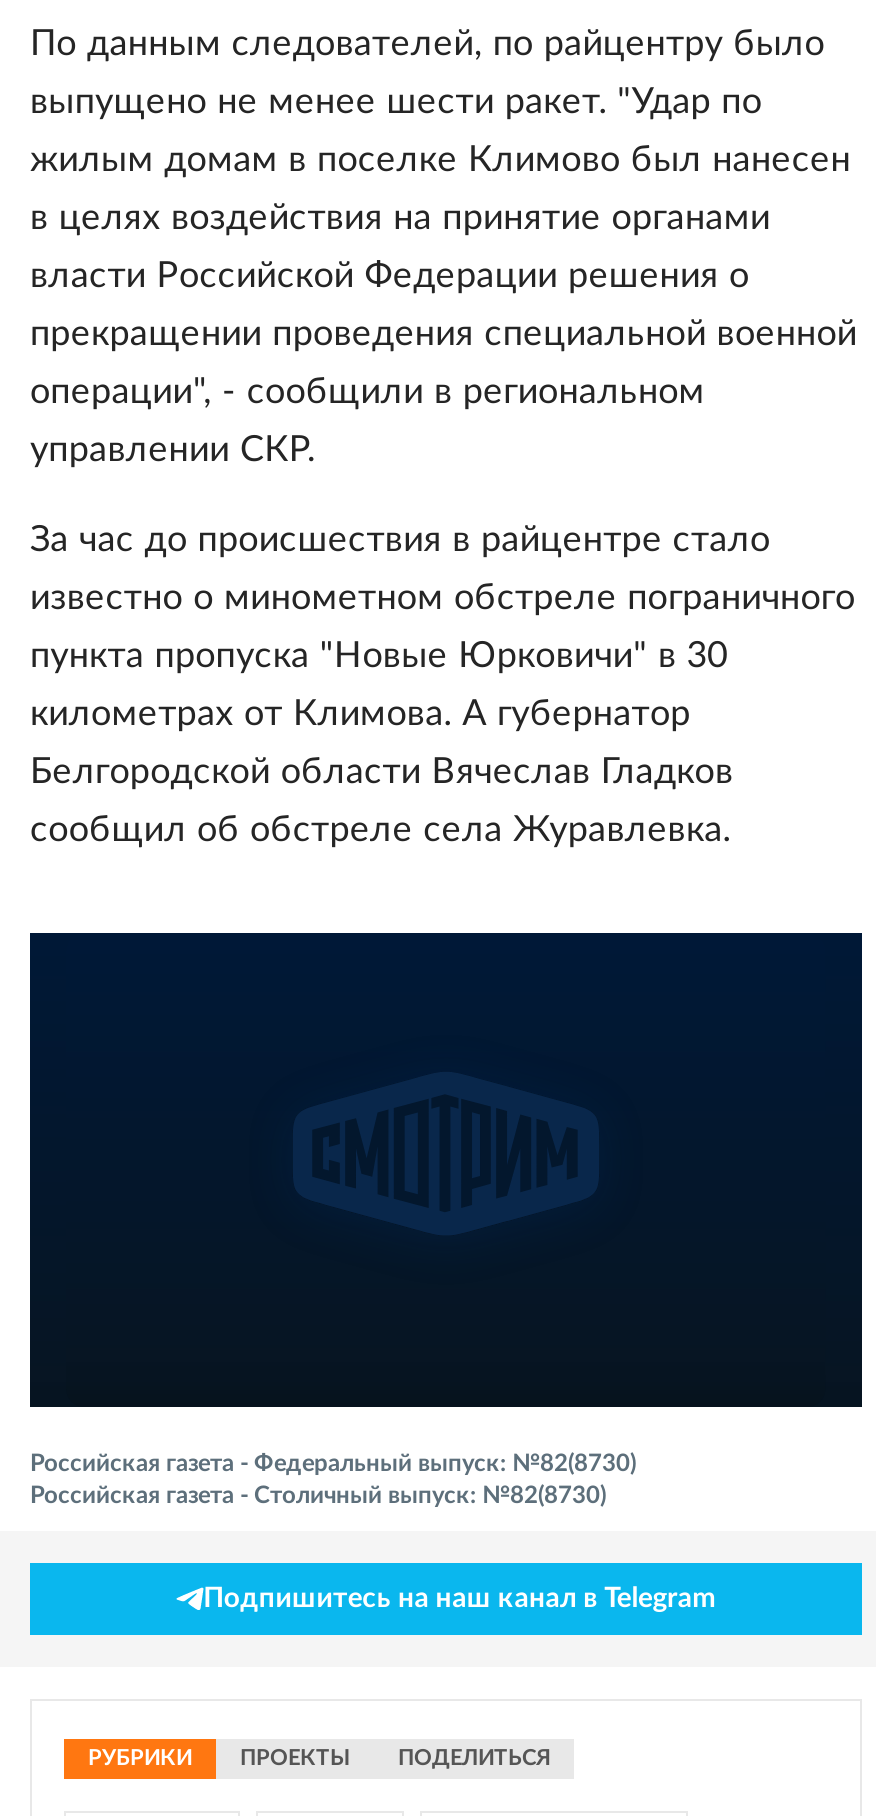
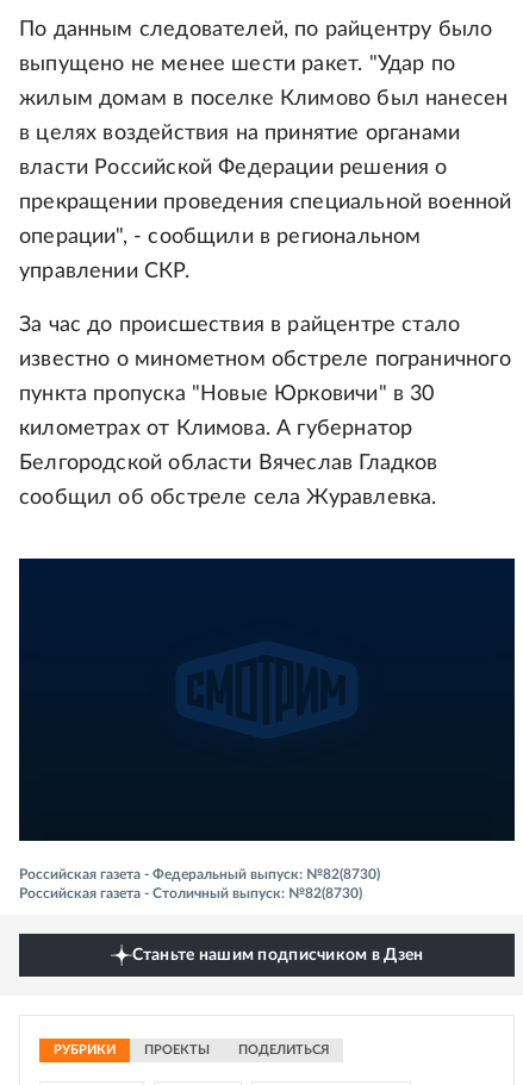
[203,1585,717,1613] Подпишитесь на наш канал в Telegram -> [132,947,424,964] Станьте нашим подписчиком в Дзен

